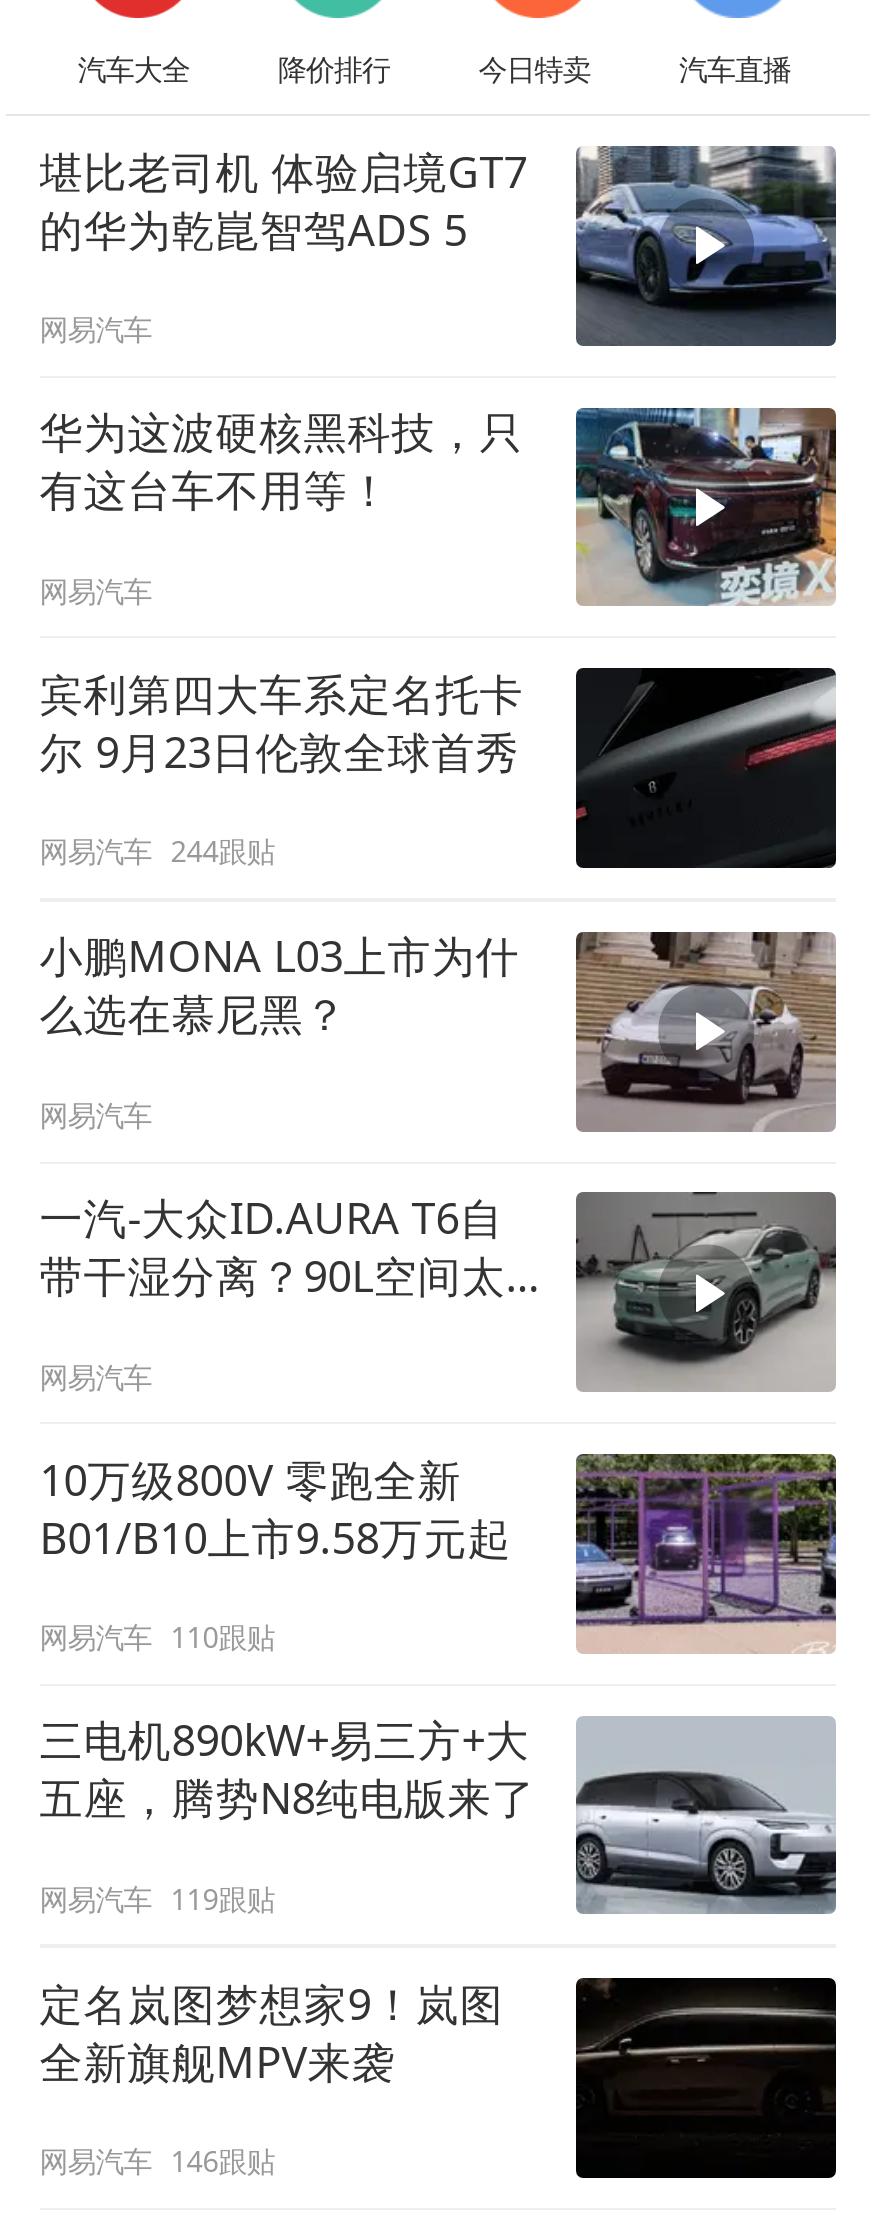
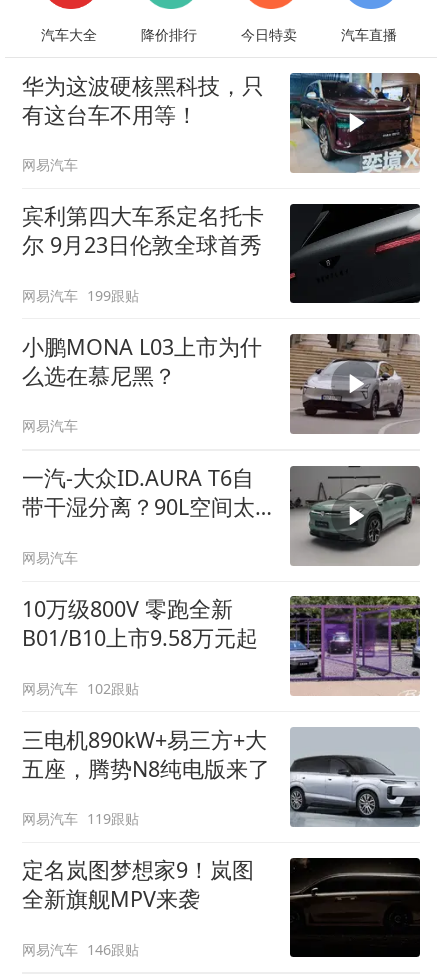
[39,141,838,348] [image] | 堪比老司机 体验启境GT7 | 的华为乾崑智驾ADS 5 | 网易汽车 -> none
[39,833,275,871] 网易汽车 244跟贴 -> [22,286,139,305] 网易汽车 199跟贴
[39,1618,275,1656] 网易汽车 110跟贴 -> [22,679,139,698] 网易汽车 102跟贴

